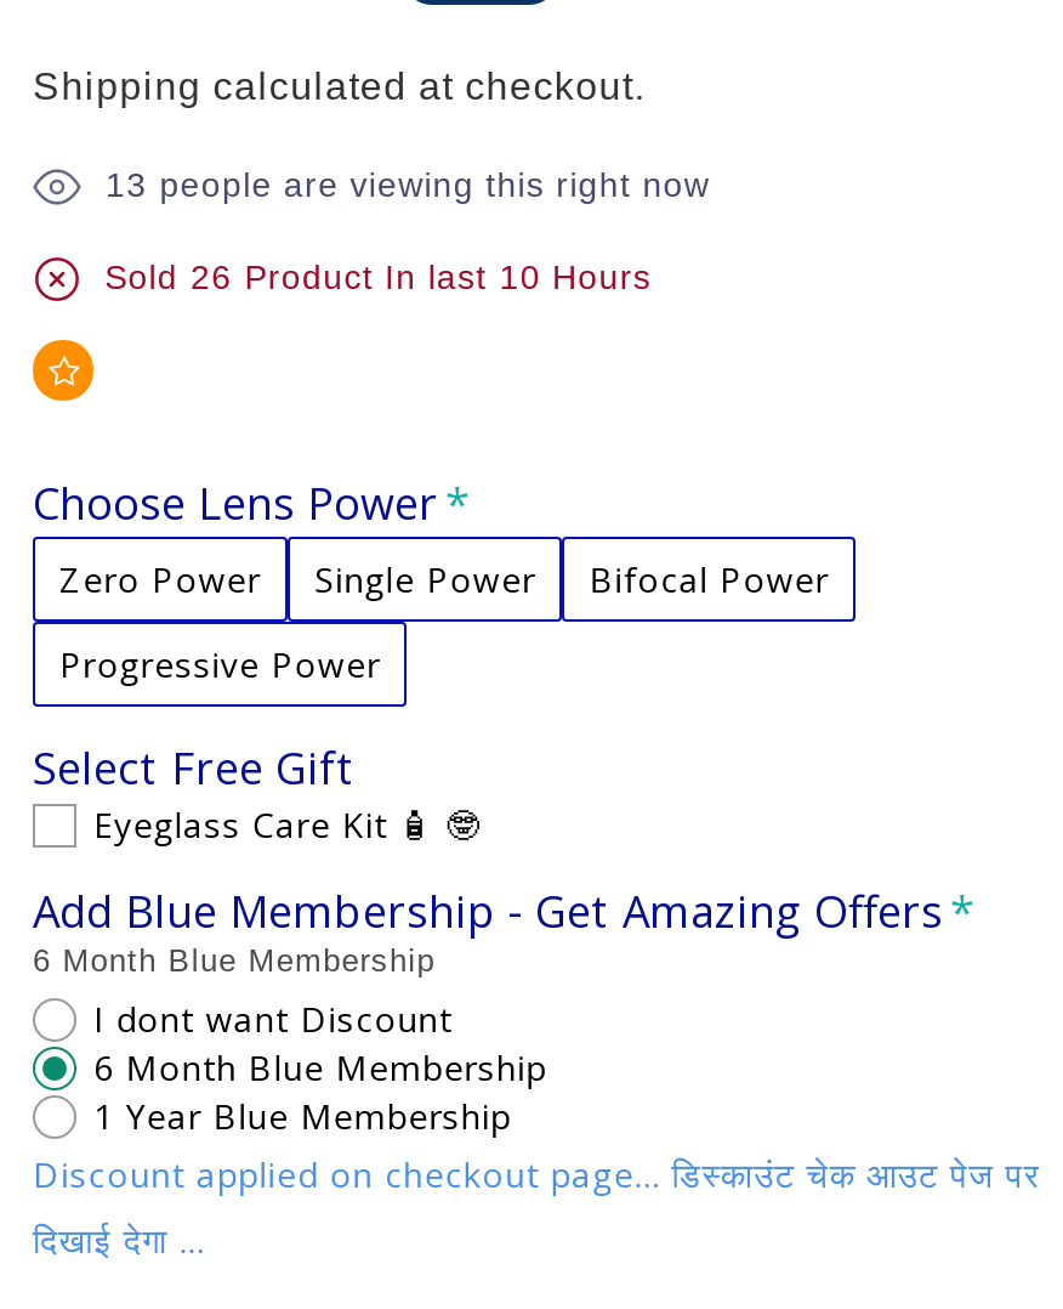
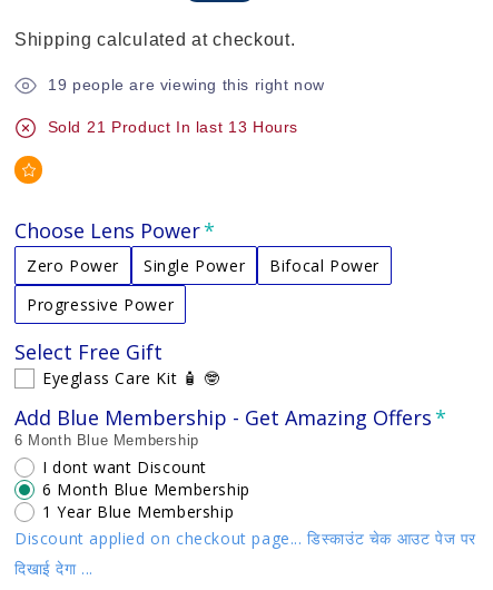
[106,165,710,204] 13 people are viewing this right now -> [48,76,325,94] 19 people are viewing this right now
[105,258,652,297] Sold 26 Product In last 10 Hours -> [47,118,298,136] Sold 21 Product In last 13 Hours

